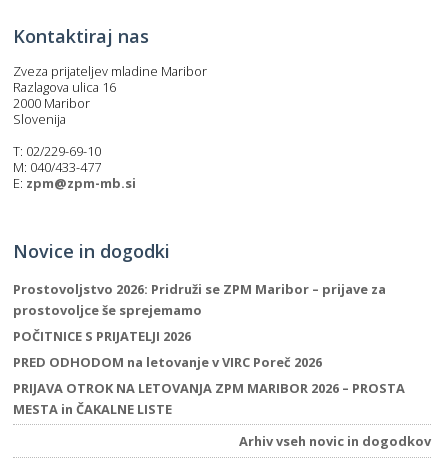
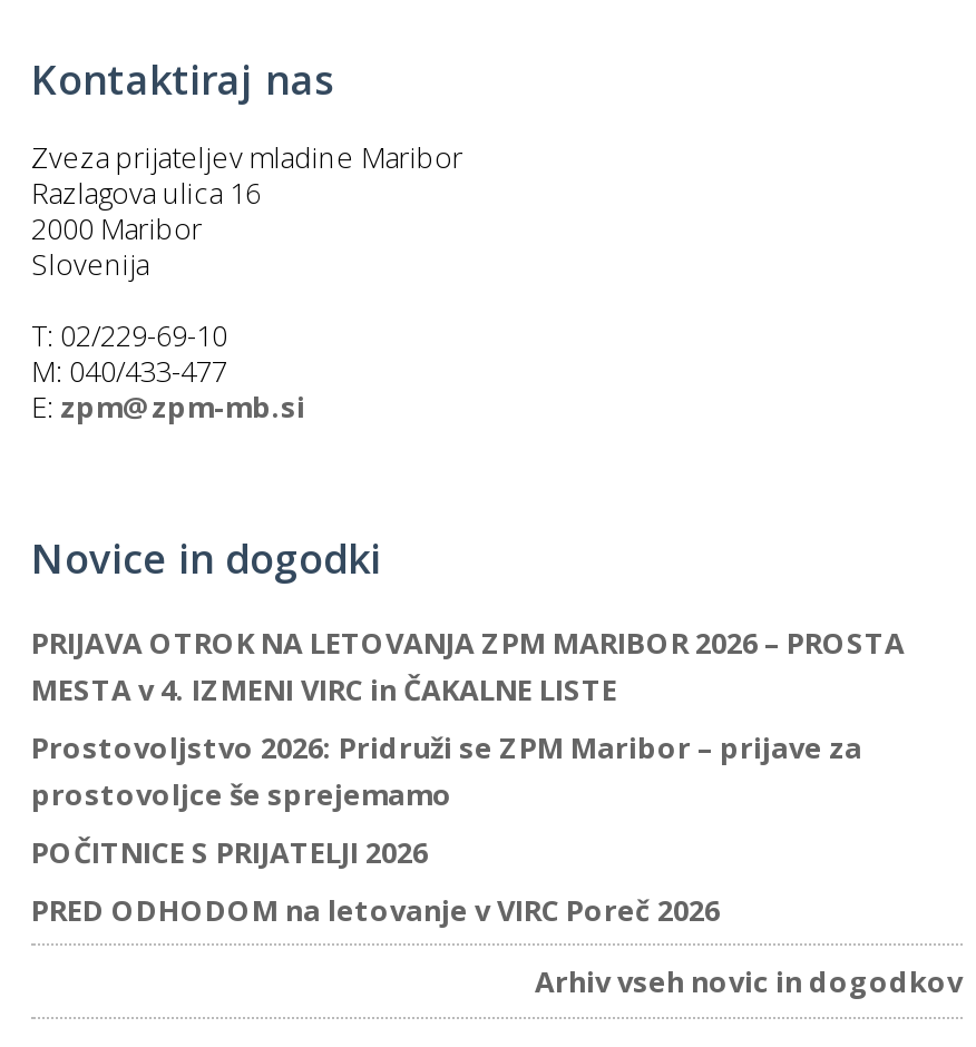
none -> [31,669,617,709] MESTA v 4. IZMENI VIRC in ČAKALNE LISTE
moved [13,280,386,371] -> [31,727,862,930]: Prostovoljstvo 2026: Pridruži se ZPM Maribor – prijave za | prostovoljce še sprejemamo | POČITNICE S PRIJATELJI 2026 | PRED ODHODOM na letovanje v VIRC Poreč 2026
moved [13,379,405,397] -> [31,622,905,662]: PRIJAVA OTROK NA LETOVANJA ZPM MARIBOR 2026 – PROSTA
[13,400,172,418] MESTA in ČAKALNE LISTE -> none

